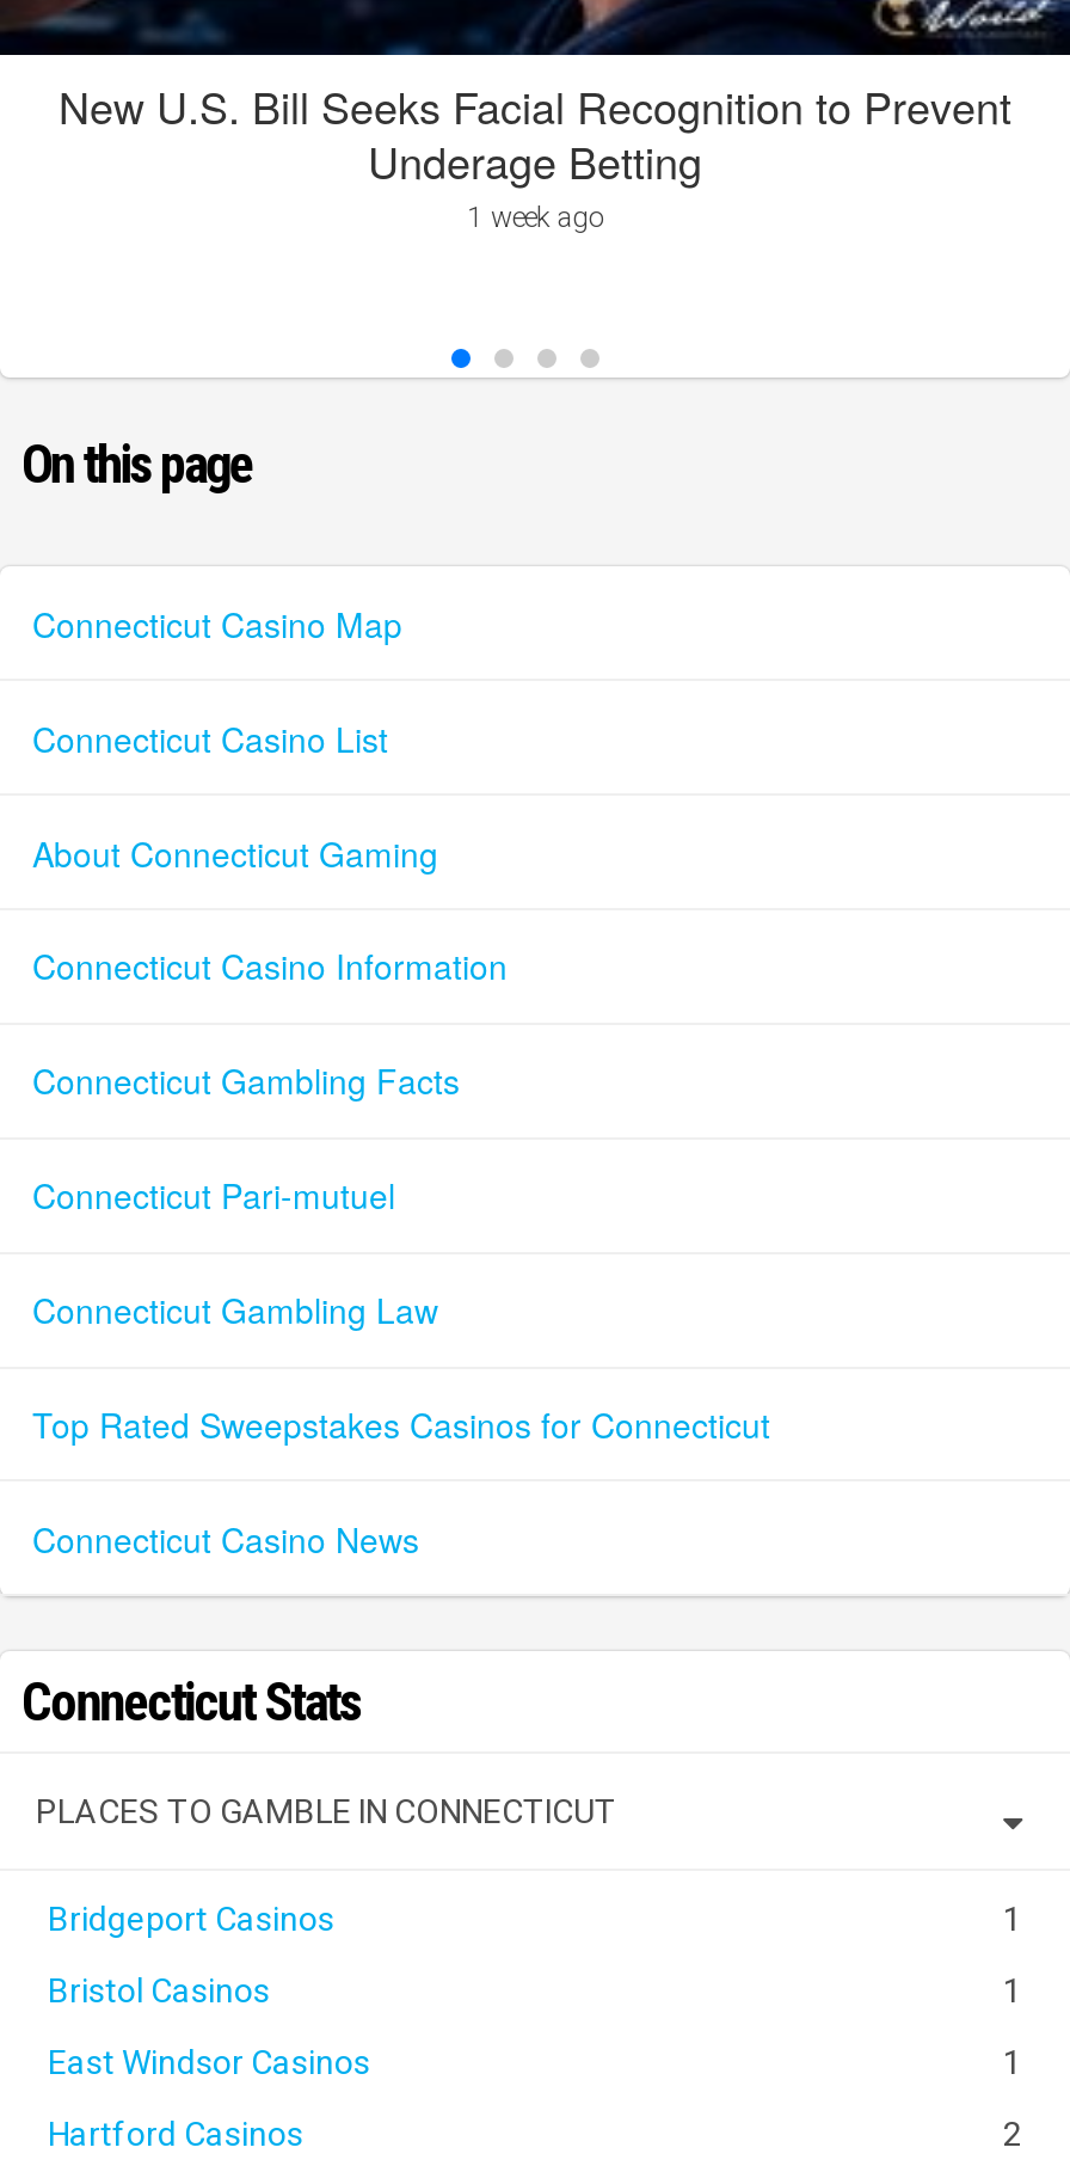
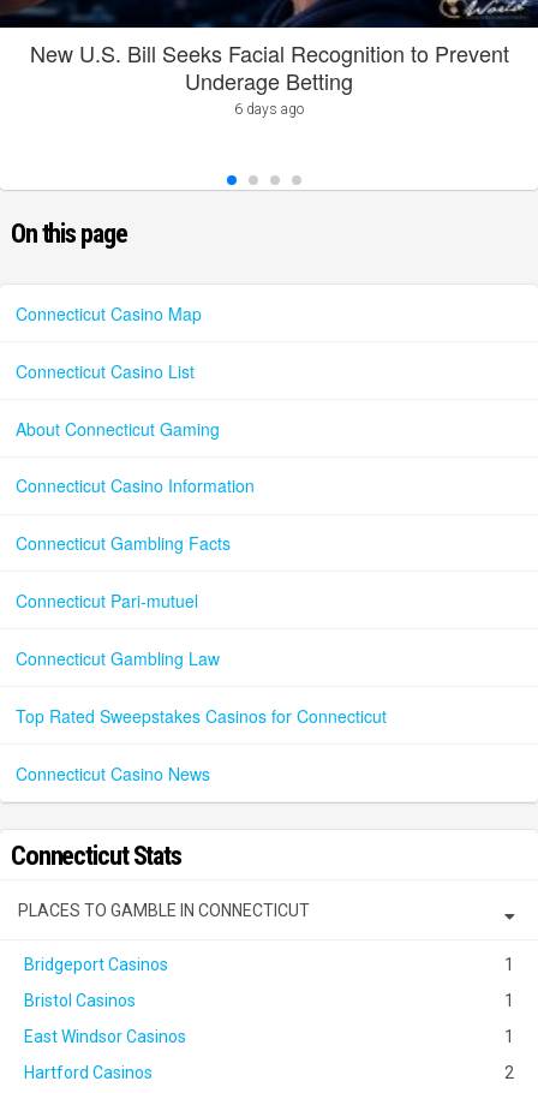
[467,200,603,233] 1 week ago -> [234,100,304,117] 6 days ago

